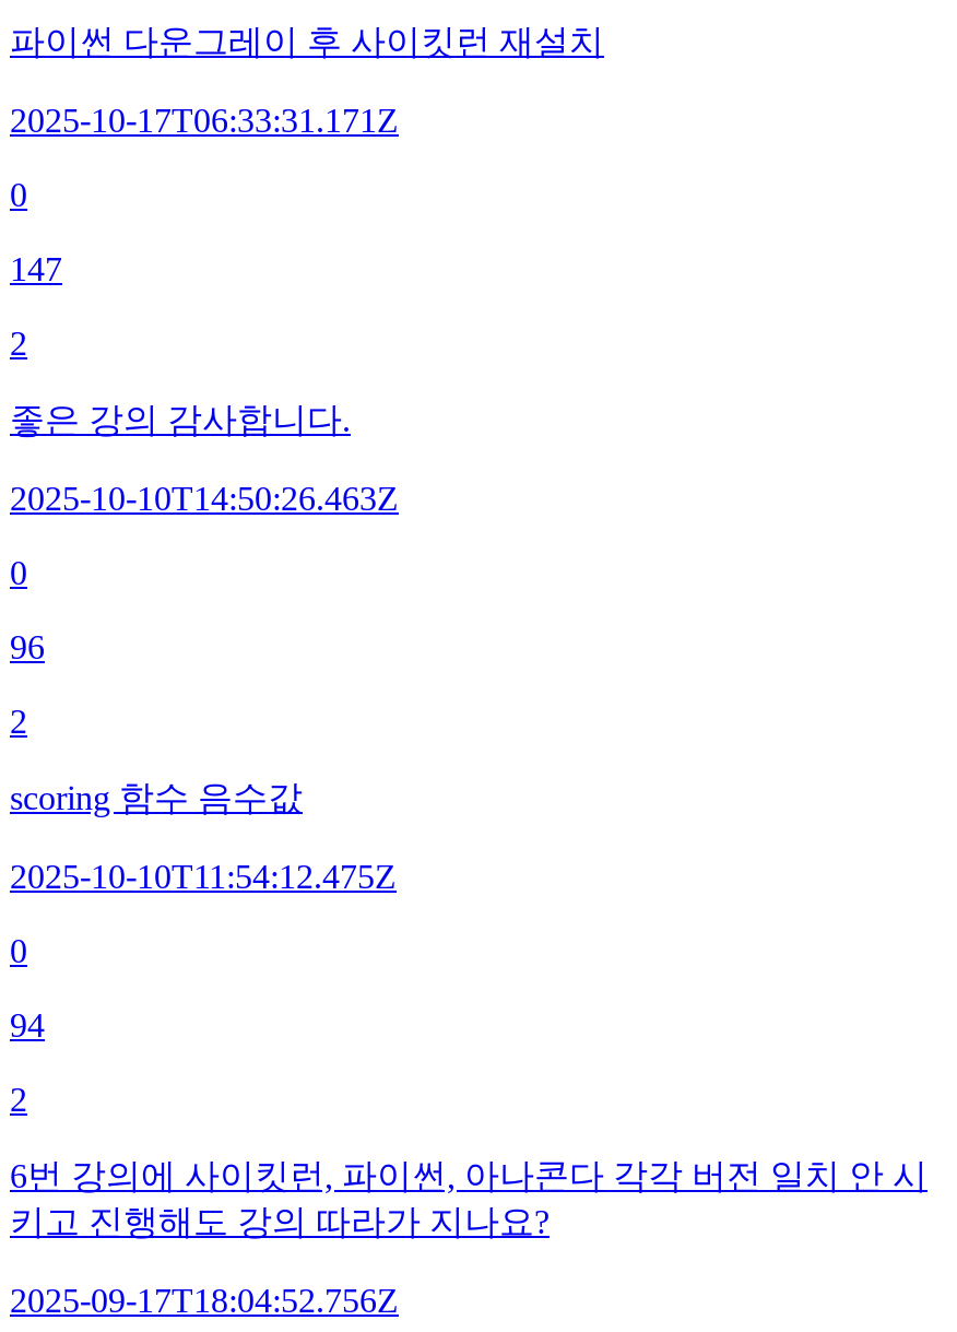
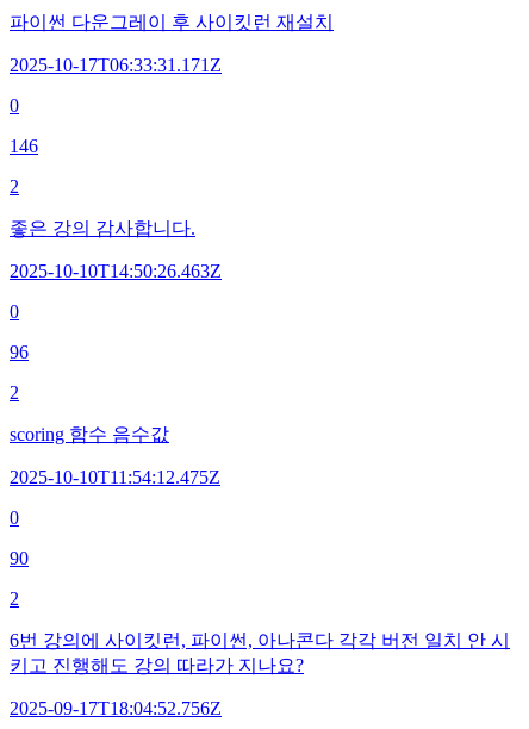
[10,250,62,287] 147 -> [10,136,38,156] 146
[10,1006,45,1043] 94 -> [10,548,29,568] 90

